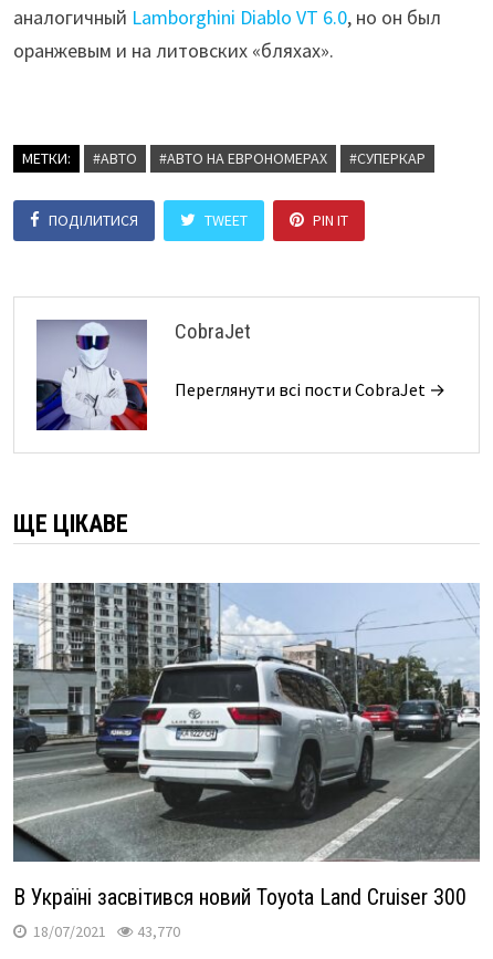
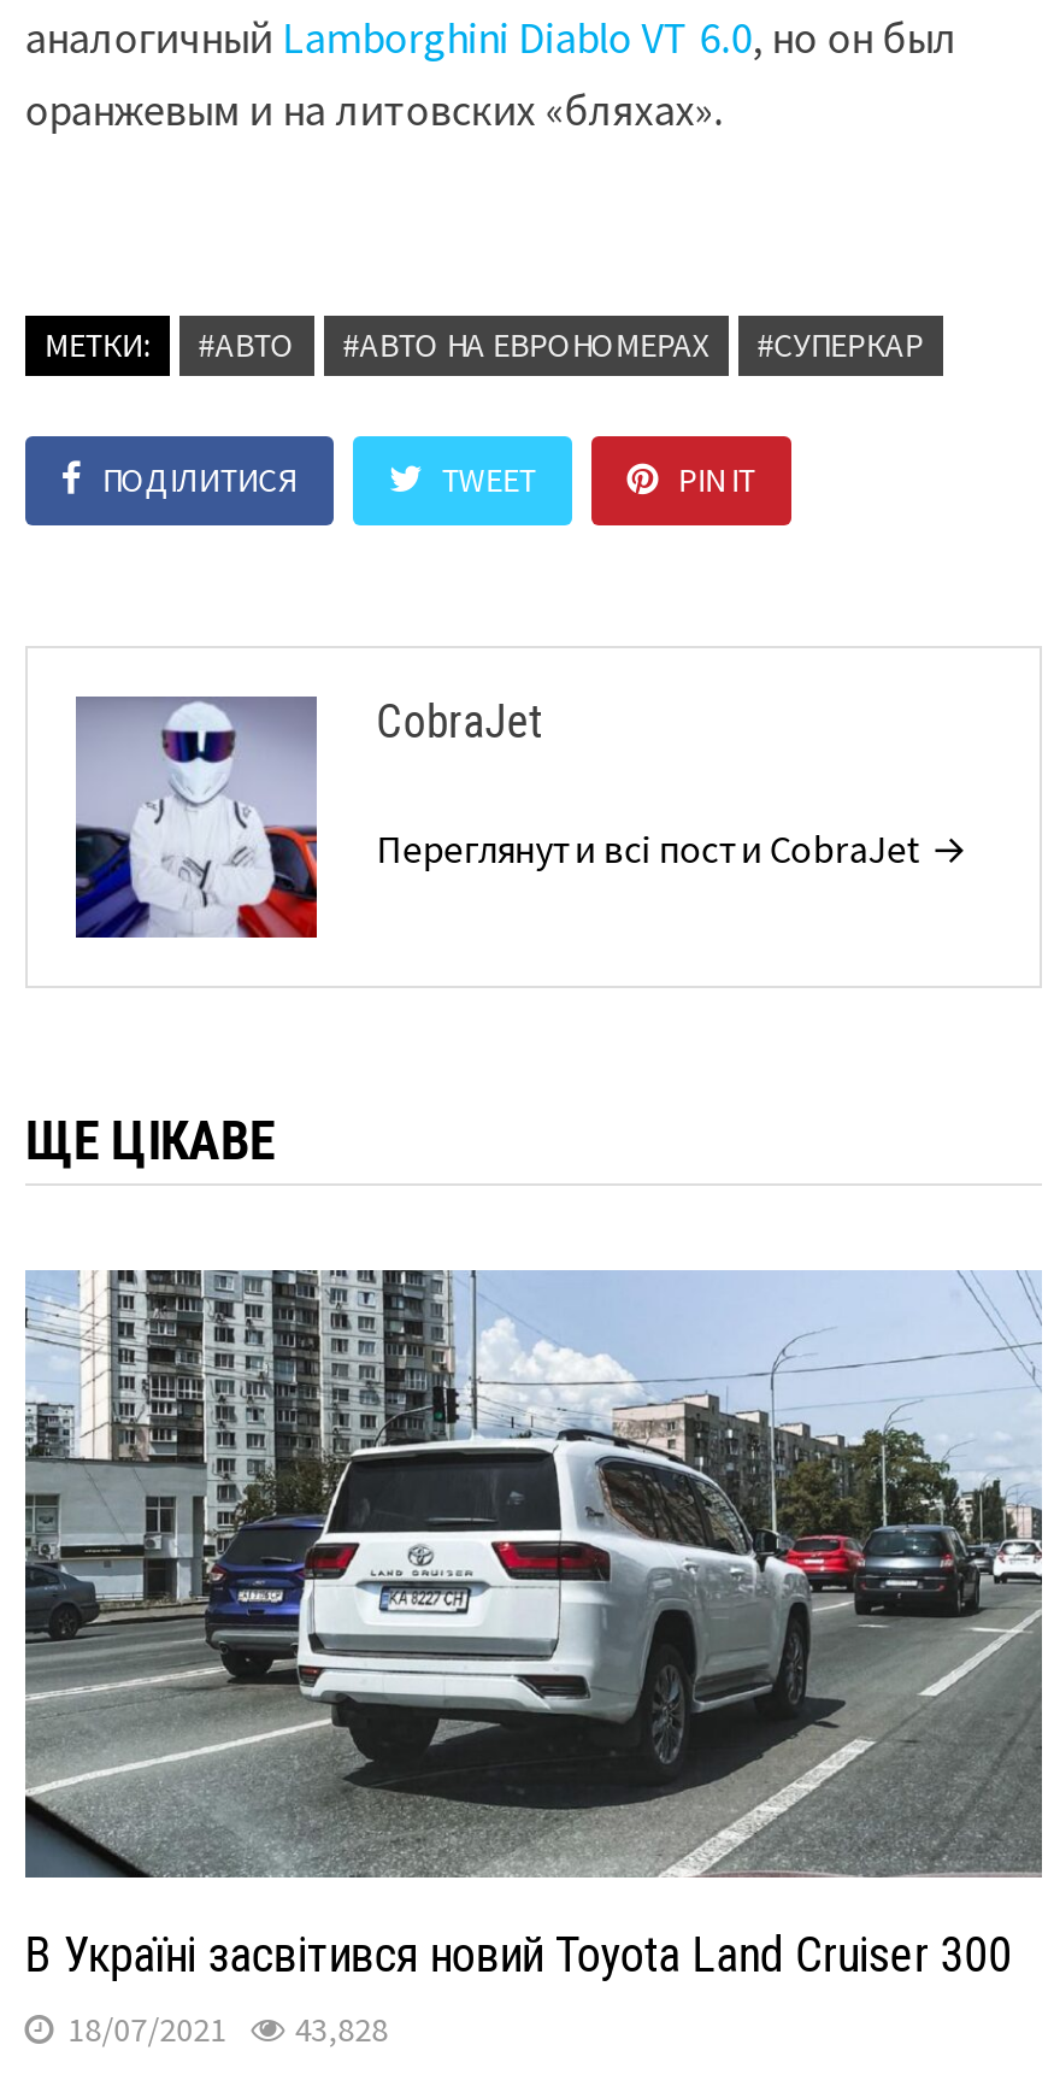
[33,921,180,941] 18/07/2021 43,770 -> [68,2007,389,2050] 18/07/2021 43,828

